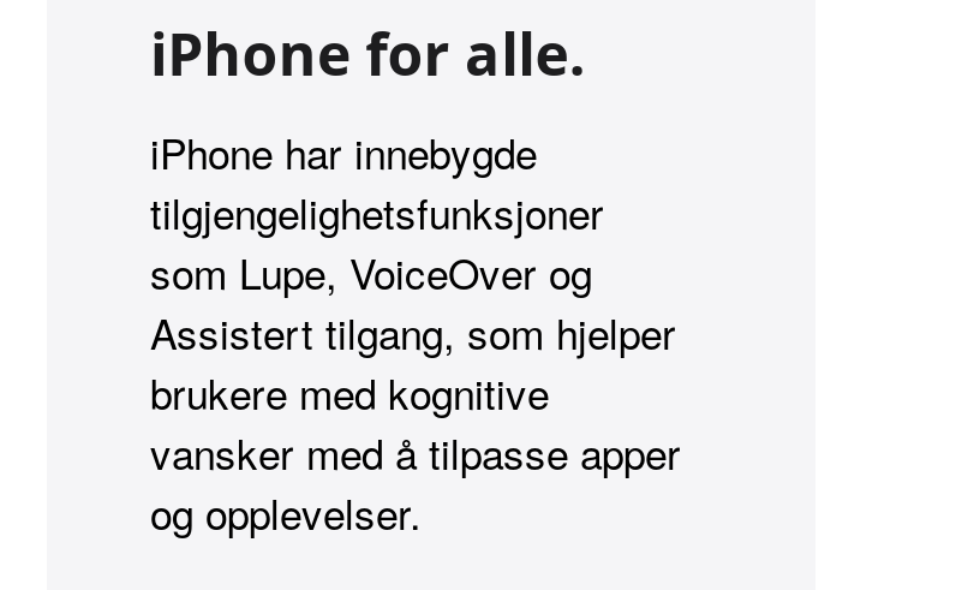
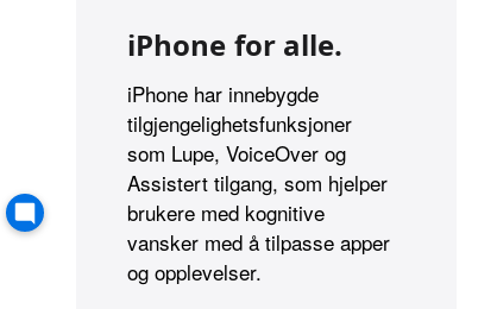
none -> [4,193,46,235] [image]

